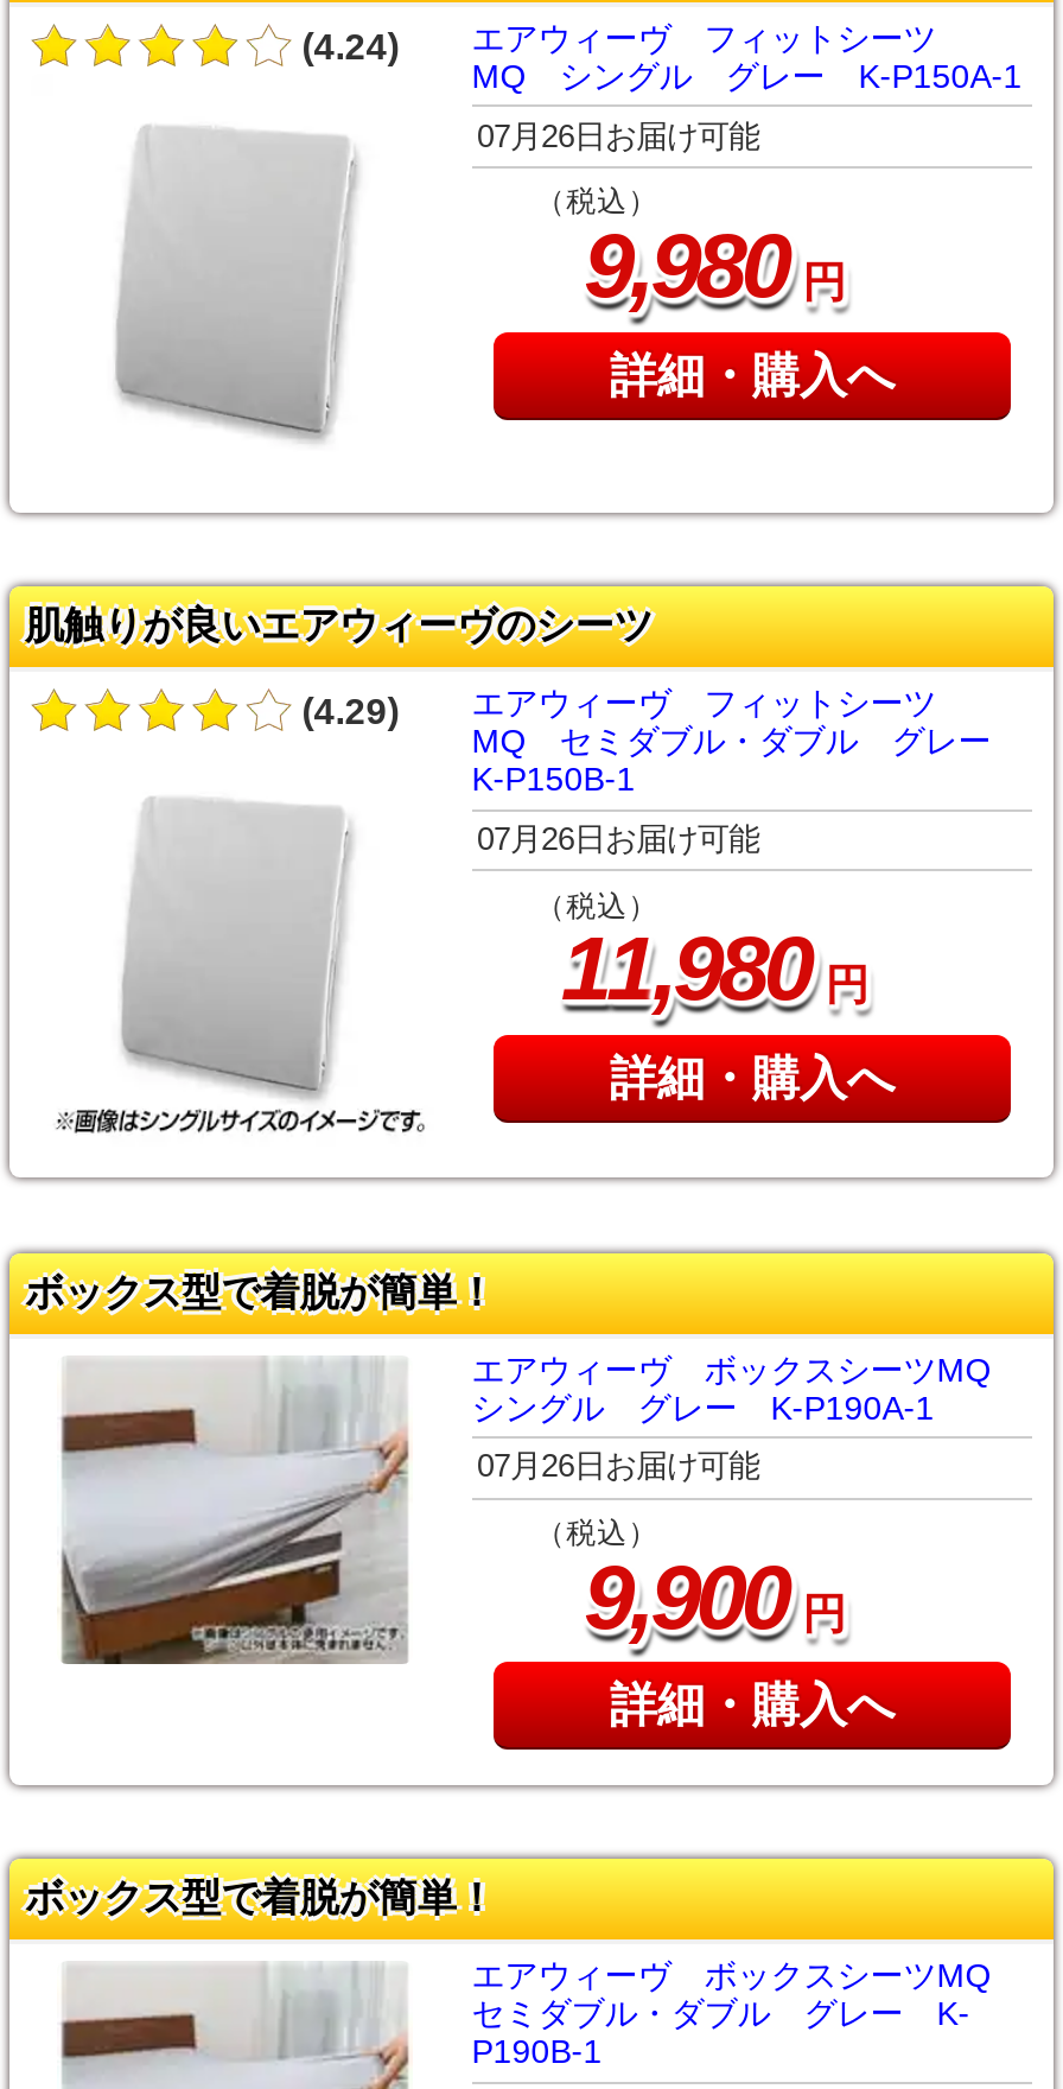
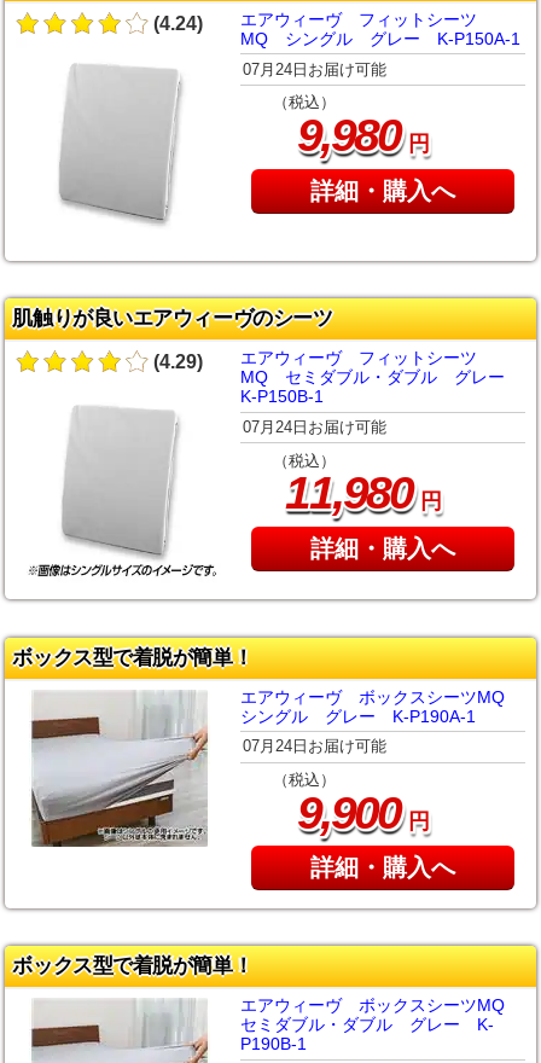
[477,118,759,154] 07月26日お届け可能 -> [243,60,386,78] 07月24日お届け可能
[477,821,759,857] 07月26日お届け可能 -> [243,418,386,436] 07月24日お届け可能
[477,1449,759,1485] 07月26日お届け可能 -> [243,737,386,755] 07月24日お届け可能

